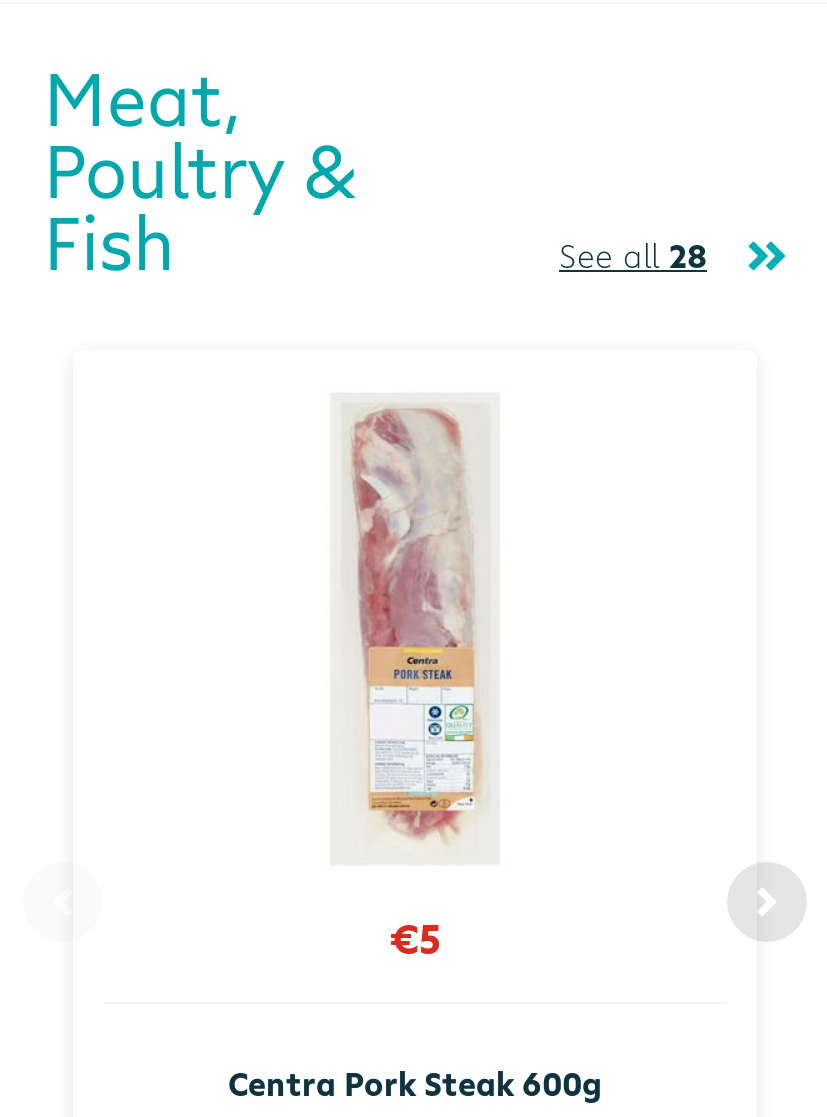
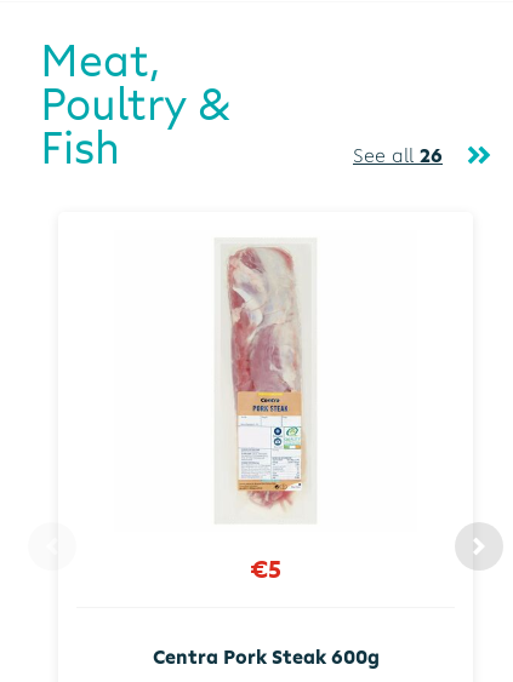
[559,234,707,278] See all 28 -> [353,141,443,168] See all 26

